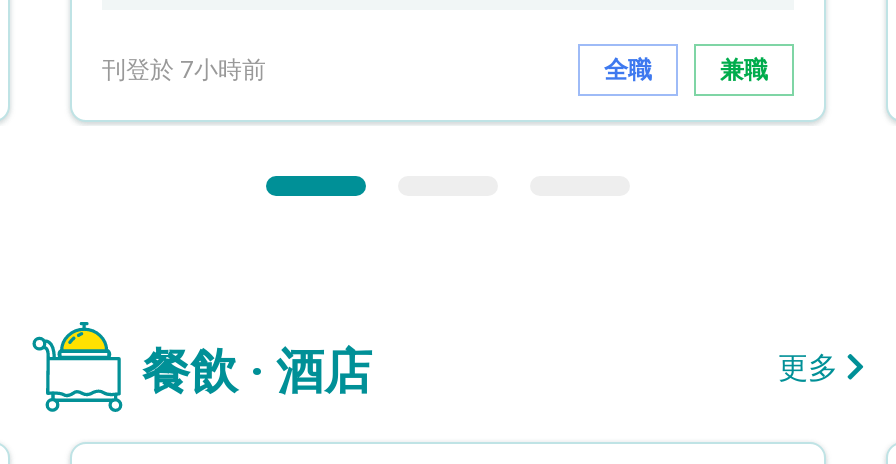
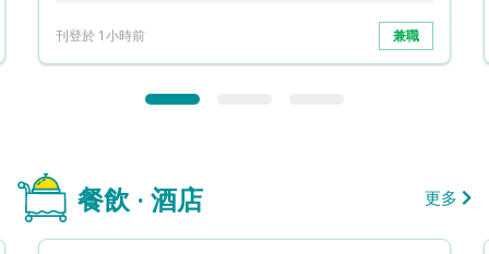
[102,55,652,83] 刊登於 7小時前 | 全職 -> [56,28,145,43] 刊登於 1小時前

